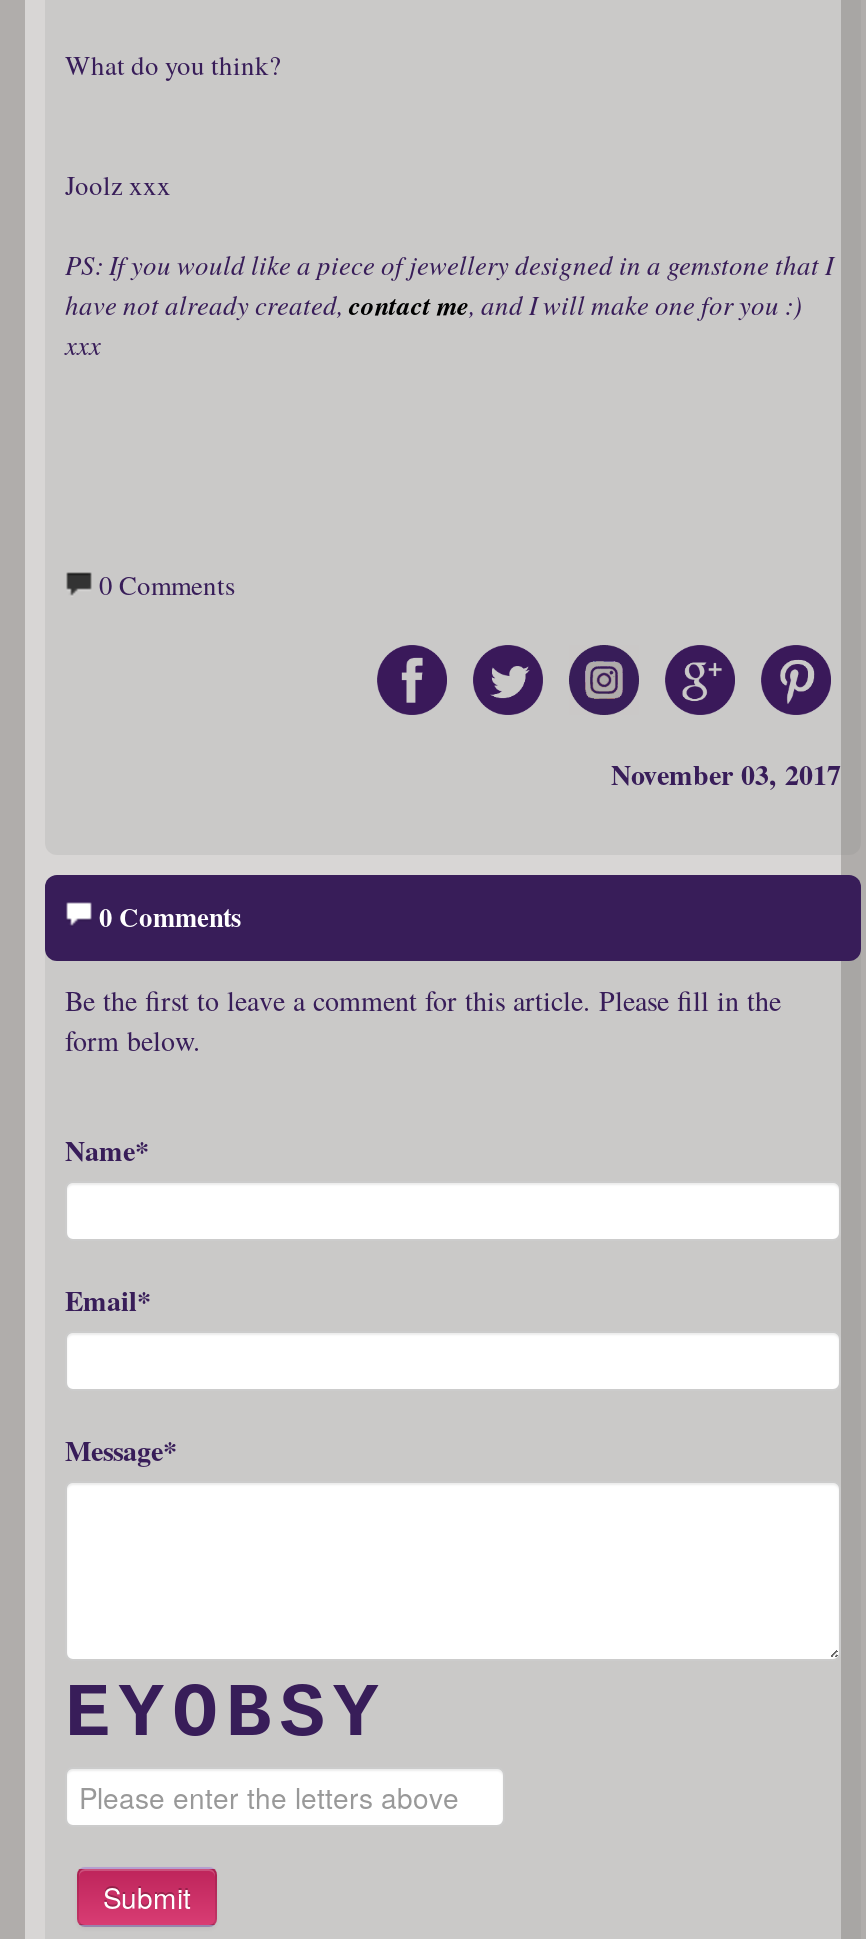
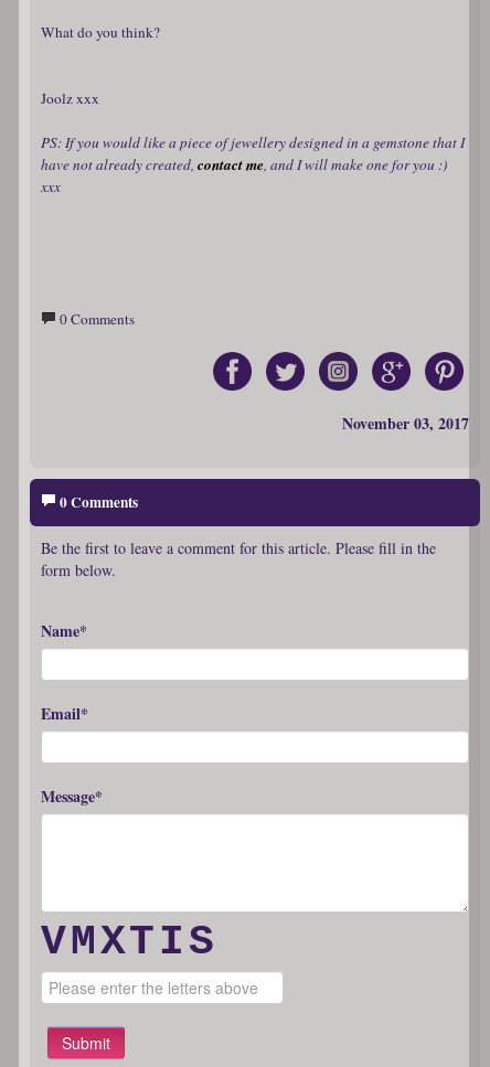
[65,1670,387,1756] EYOBSY -> [41,918,218,965] VMXTIS

